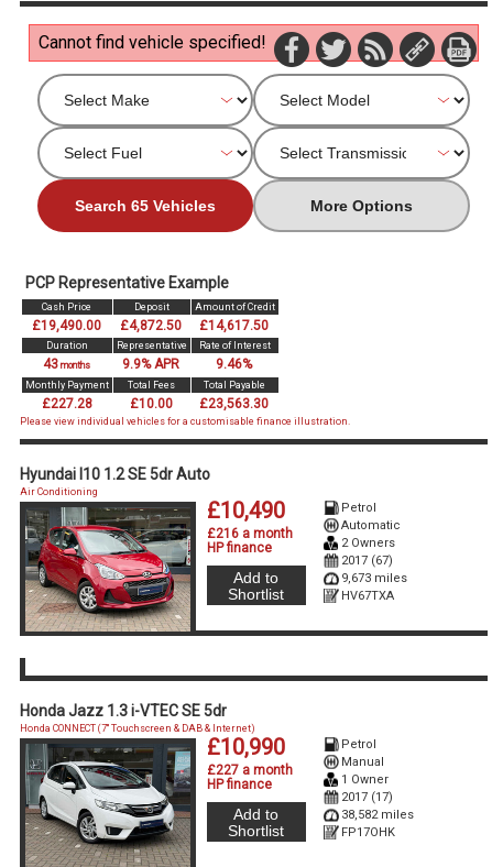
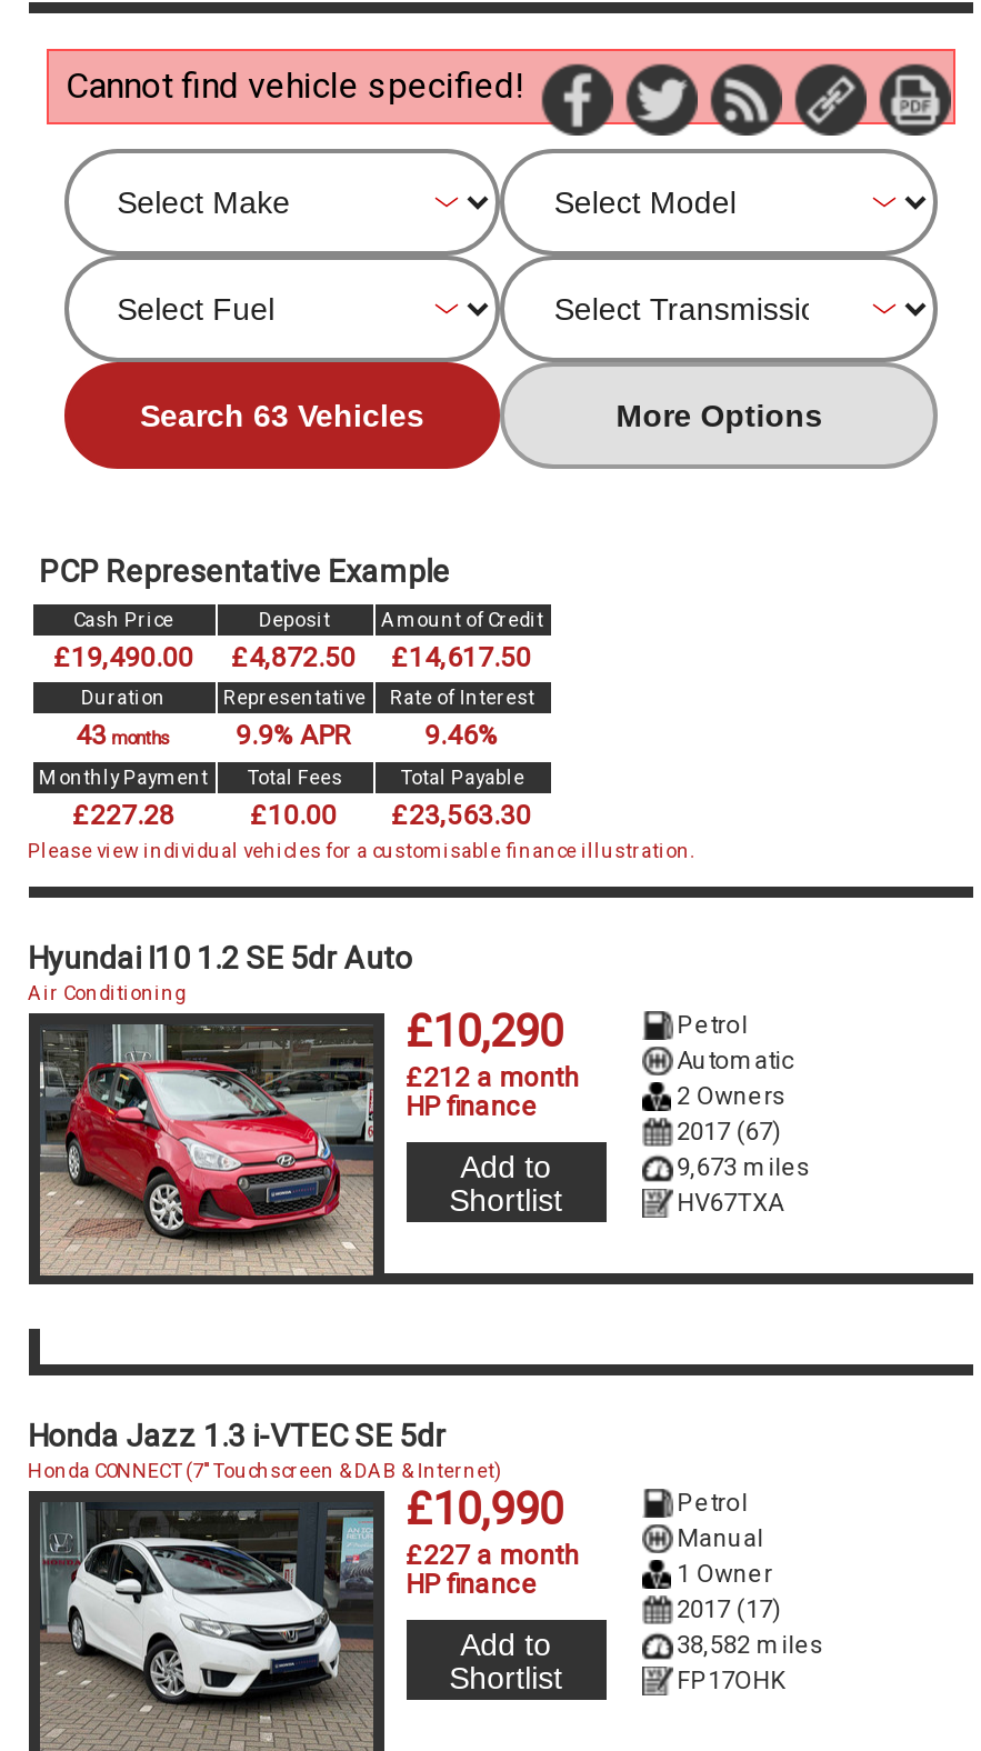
[75,197,216,215] Search 65 Vehicles -> [140,398,424,434] Search 63 Vehicles
[206,498,285,524] £10,490 -> [406,1005,563,1059] £10,290
[206,526,292,542] £216 a month -> [406,1063,579,1094] £212 a month

